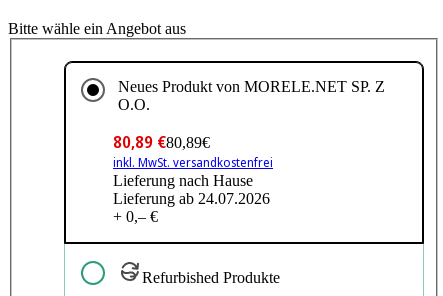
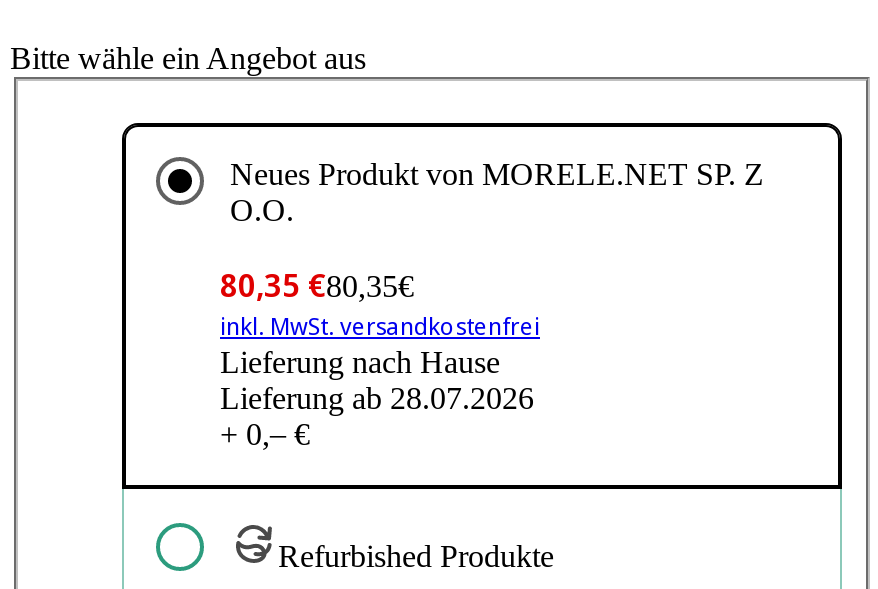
[113,131,210,153] 80,89 €80,89€ -> [220,264,414,308] 80,35 €80,35€
[113,190,270,207] Lieferung ab 24.07.2026 -> [220,382,534,416] Lieferung ab 28.07.2026

